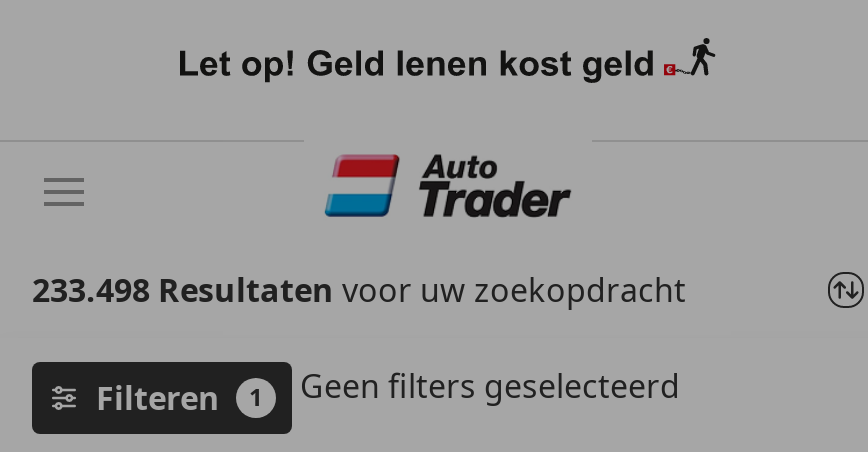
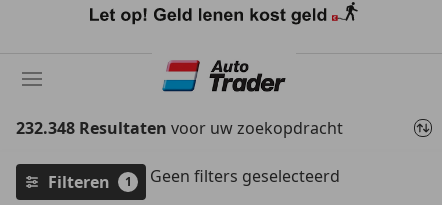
[32,268,686,312] 233.498 Resultaten voor uw zoekopdracht -> [16,117,343,139] 232.348 Resultaten voor uw zoekopdracht

